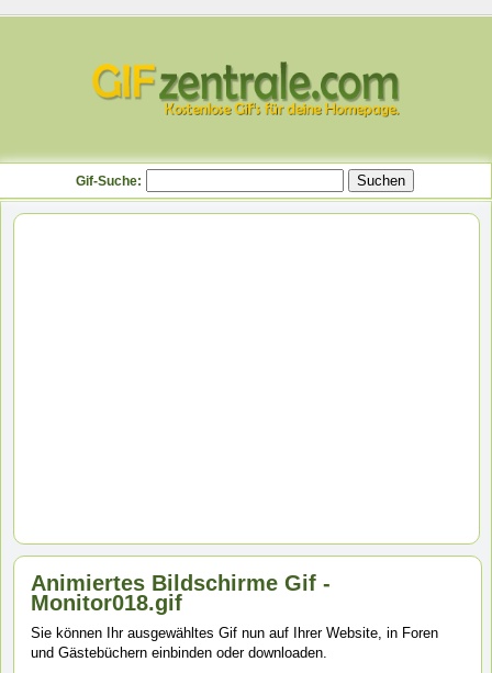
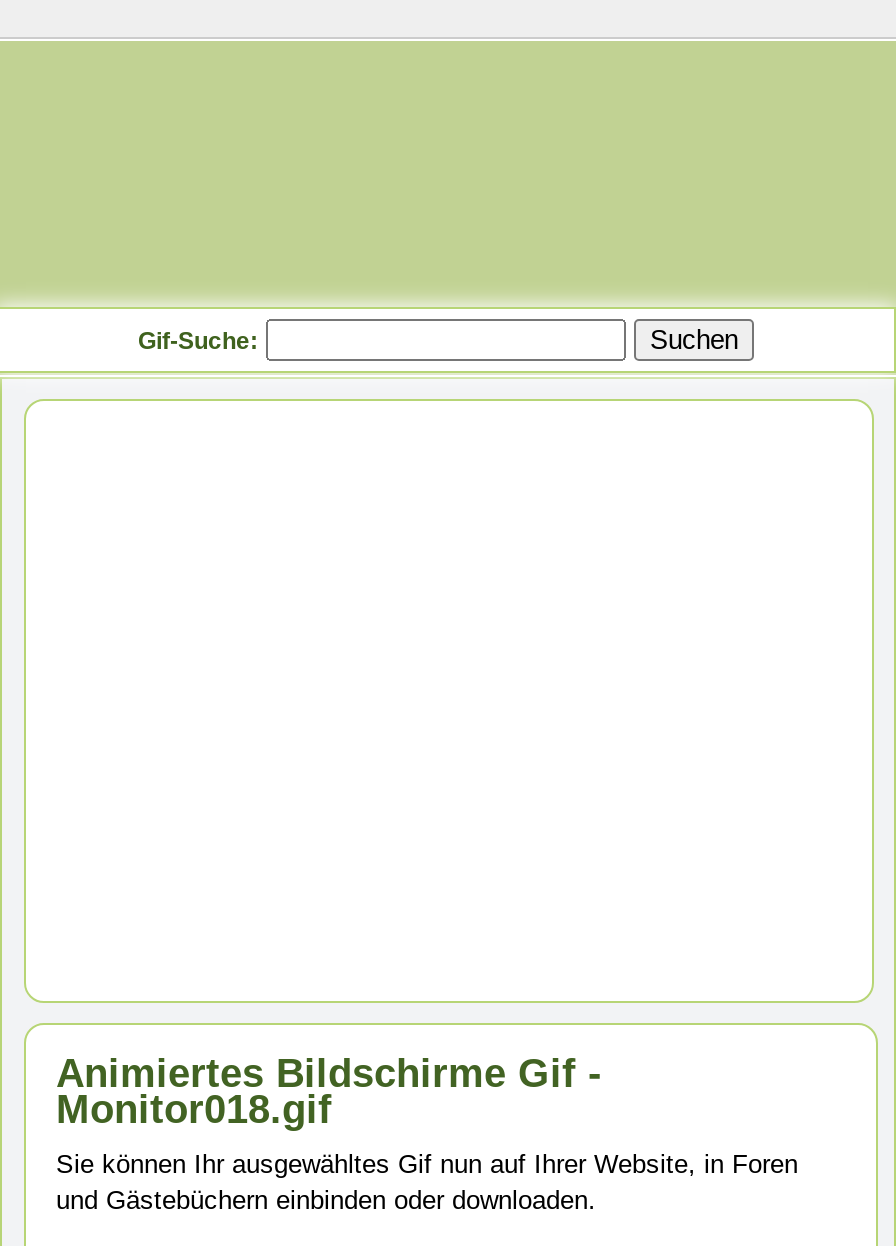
[91,61,400,117] [image] -> none

